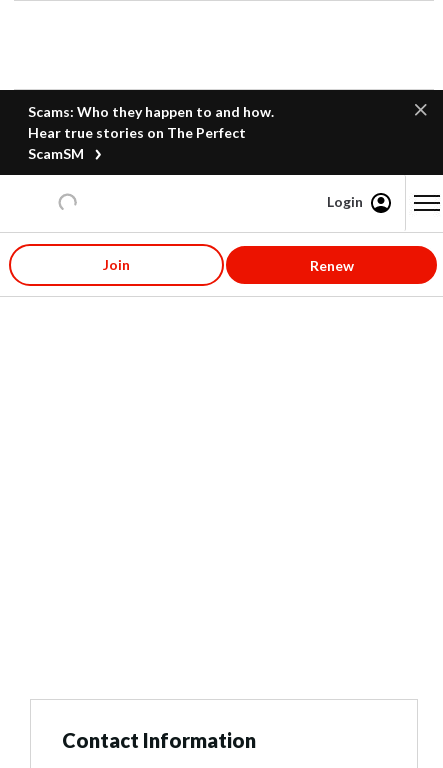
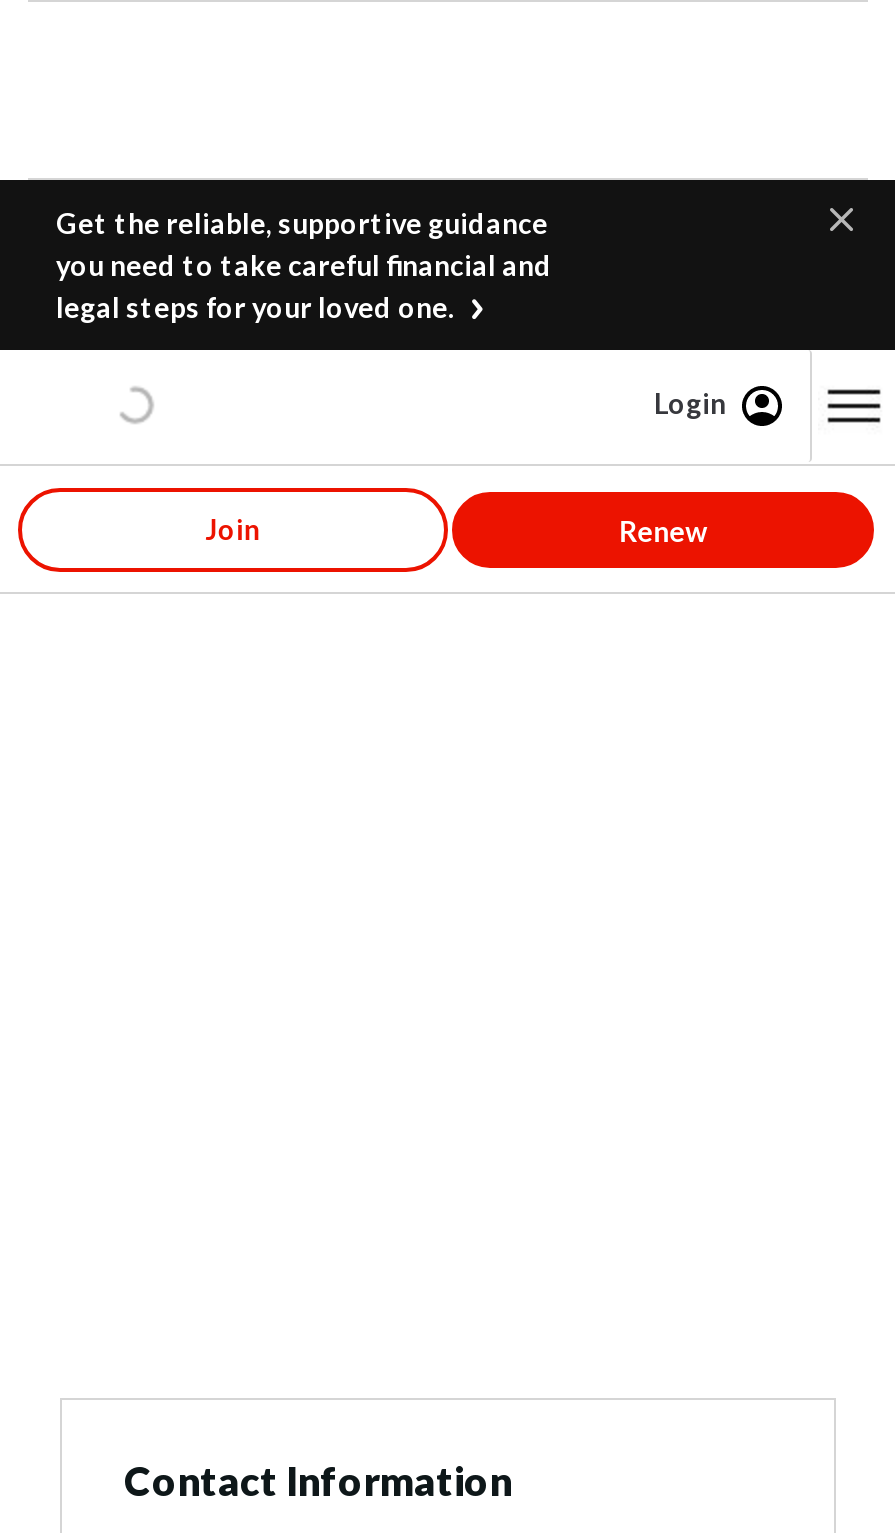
[28,103,274,162] Scams: Who they happen to and how. | Hear true stories on The Perfect | ScamSM -> [56,206,552,324] Get the reliable, supportive guidance | you need to take careful financial and | legal steps for your loved one.

